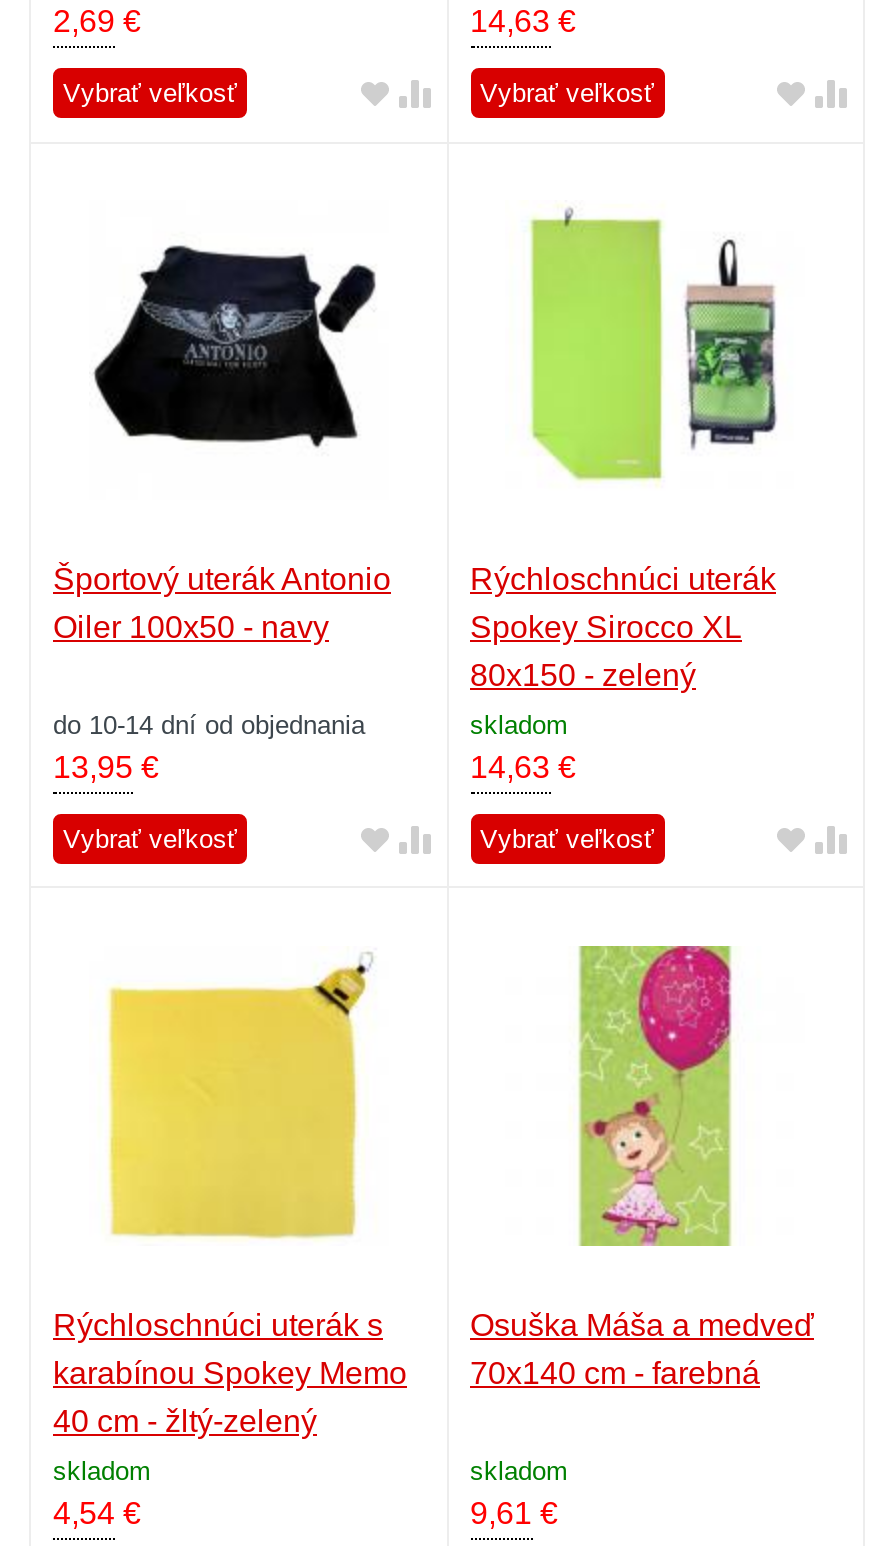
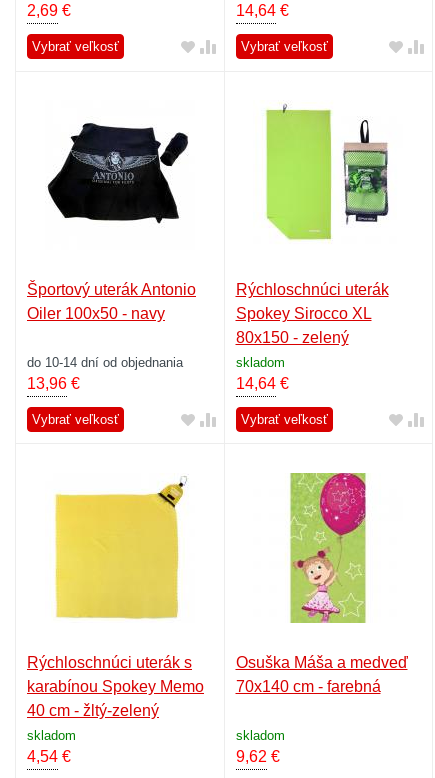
[470,5,576,39] 14,63 € -> [235,2,288,19] 14,64 €
[53,750,159,784] 13,95 € -> [27,375,80,392] 13,96 €
[470,750,576,784] 14,63 € -> [235,375,288,392] 14,64 €
[470,1496,558,1530] 9,61 € -> [235,748,279,765] 9,62 €

